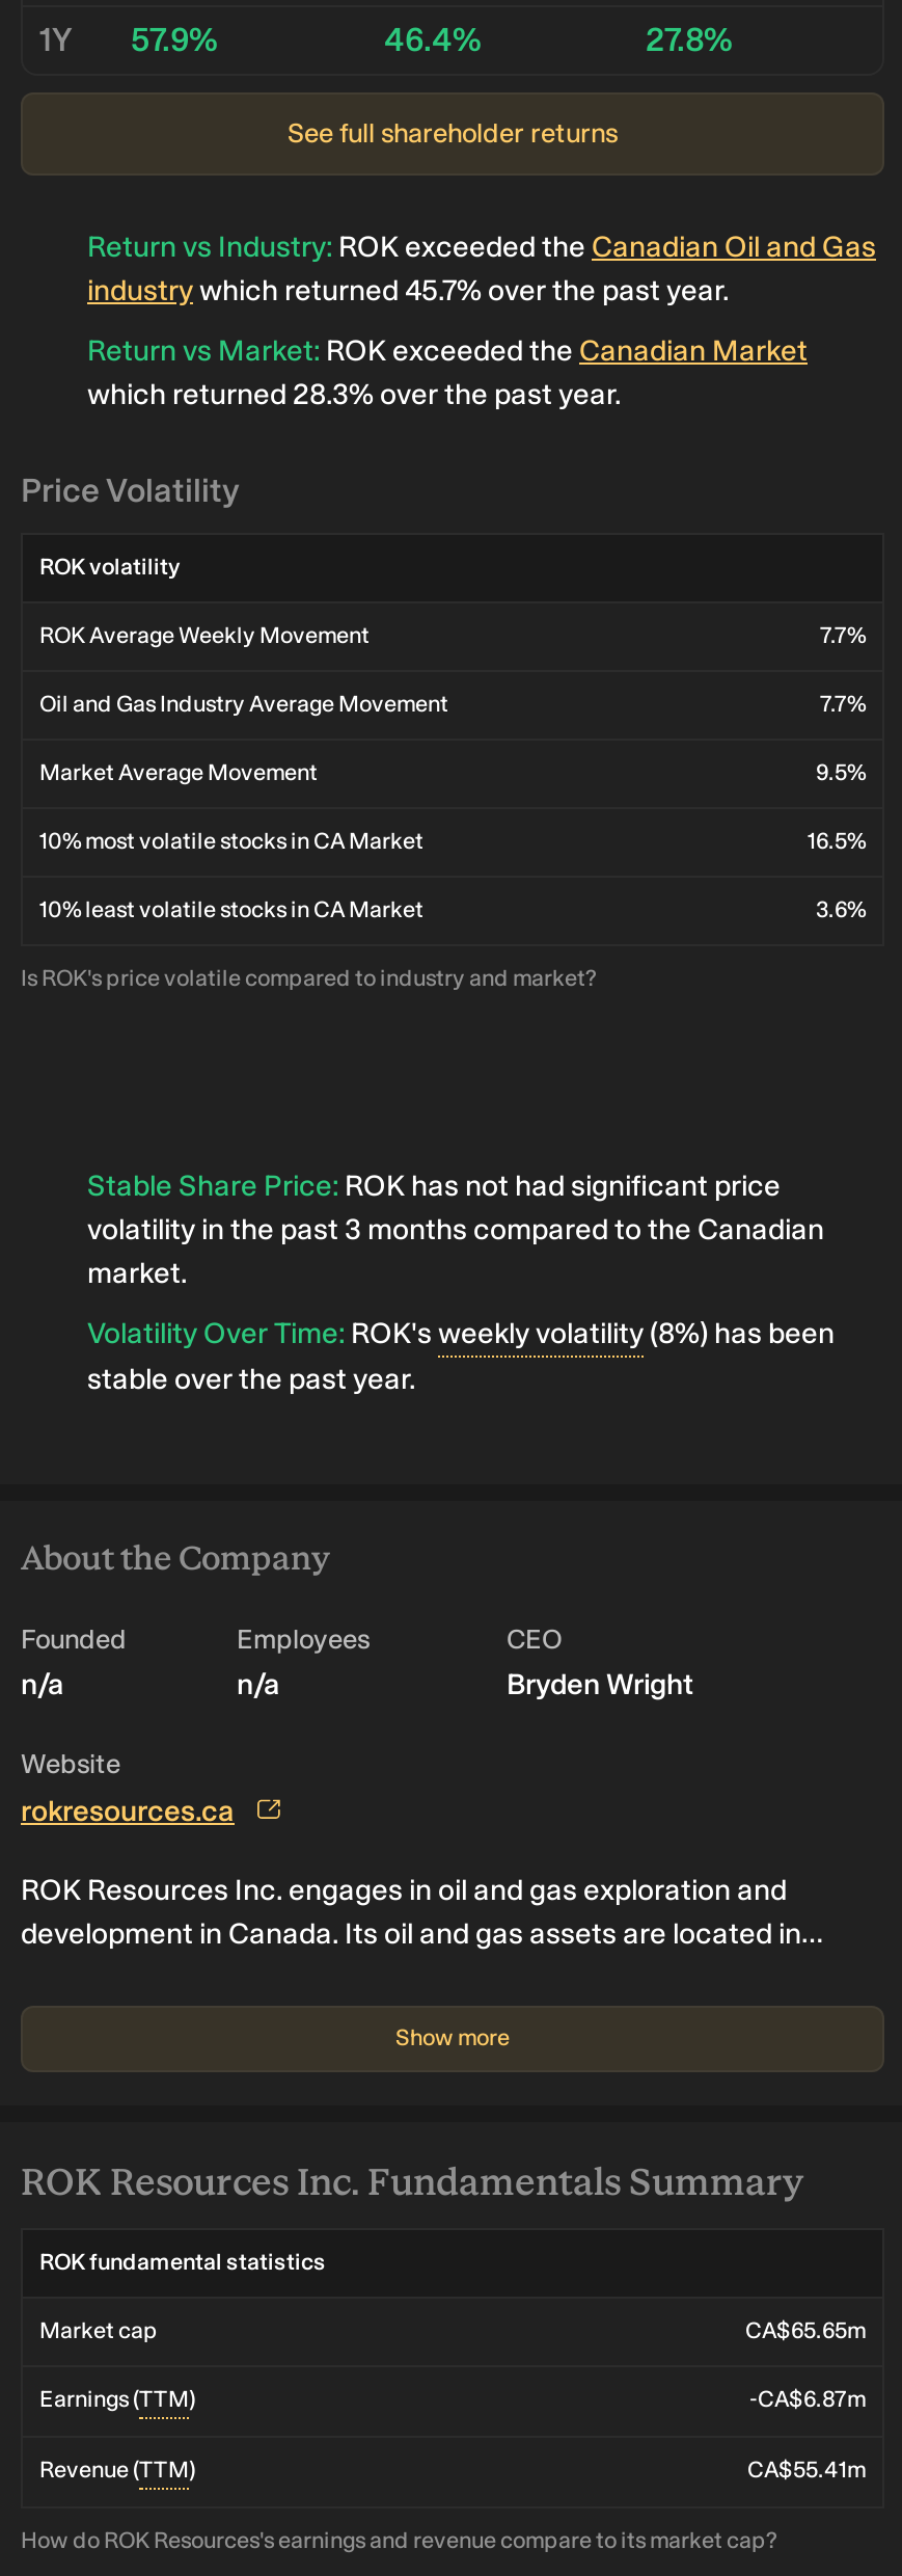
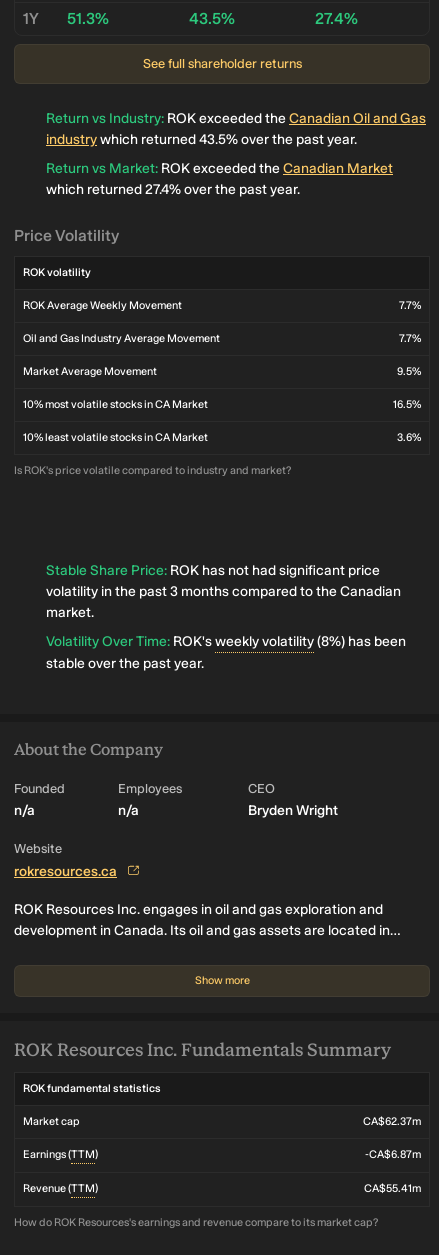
[39,19,218,59] 1Y 57.9% -> [23,9,109,28] 1Y 51.3%
[384,19,482,59] 46.4% -> [189,9,235,28] 43.5%
[646,19,733,59] 27.8% -> [315,9,358,28] 27.4%
[87,273,729,308] industry which returned 45.7% over the past year. -> [46,131,357,148] industry which returned 43.5% over the past year.
[87,376,621,412] which returned 28.3% over the past year. -> [46,181,300,198] which returned 27.4% over the past year.
[745,2317,866,2344] CA$65.65m -> [363,1115,421,1128] CA$62.37m

